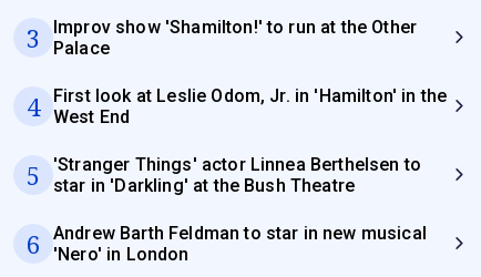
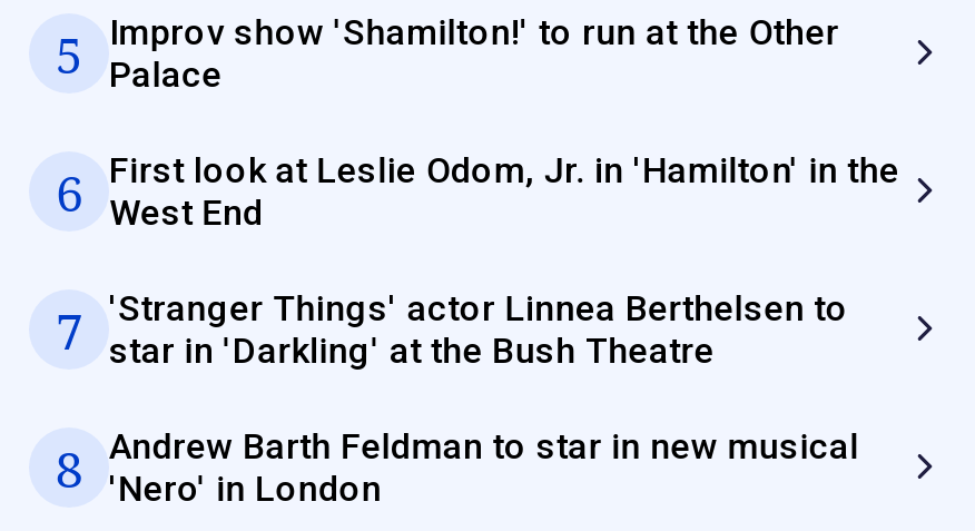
[26,16,417,58] 3 Improv show 'Shamilton!' to run at the Other Palace -> [55,10,839,95] 5 Improv show 'Shamilton!' to run at the Other Palace
[26,85,447,127] 4 First look at Leslie Odom, Jr. in 'Hamilton' in the West End -> [55,148,900,233] 6 First look at Leslie Odom, Jr. in 'Hamilton' in the West End
[26,153,421,196] 5 'Stranger Things' actor Linnea Berthelsen to star in 'Darkling' at the Bush Theatre -> [55,286,848,371] 7 'Stranger Things' actor Linnea Berthelsen to star in 'Darkling' at the Bush Theatre
[26,222,427,264] 6 Andrew Barth Feldman to star in new musical 'Nero' in London -> [55,424,859,509] 8 Andrew Barth Feldman to star in new musical 'Nero' in London

